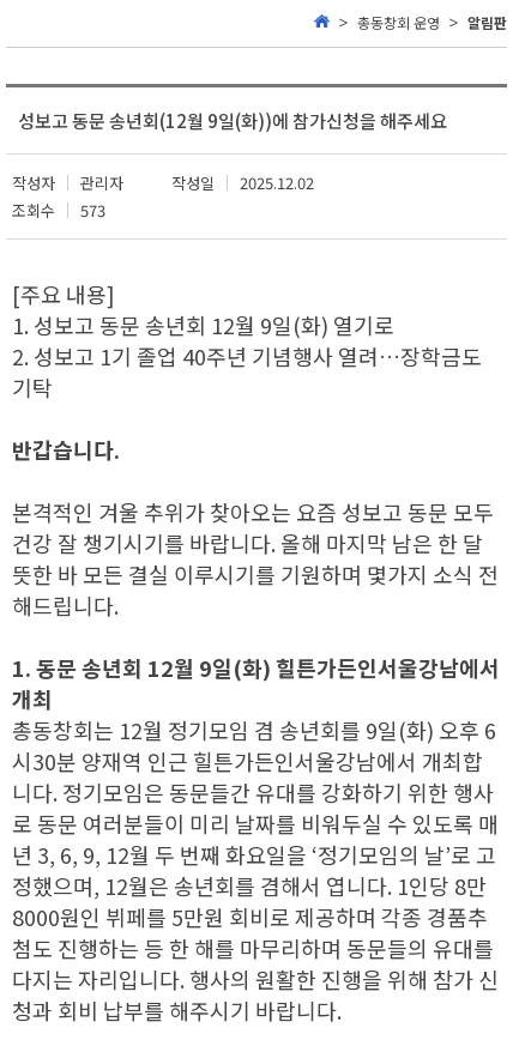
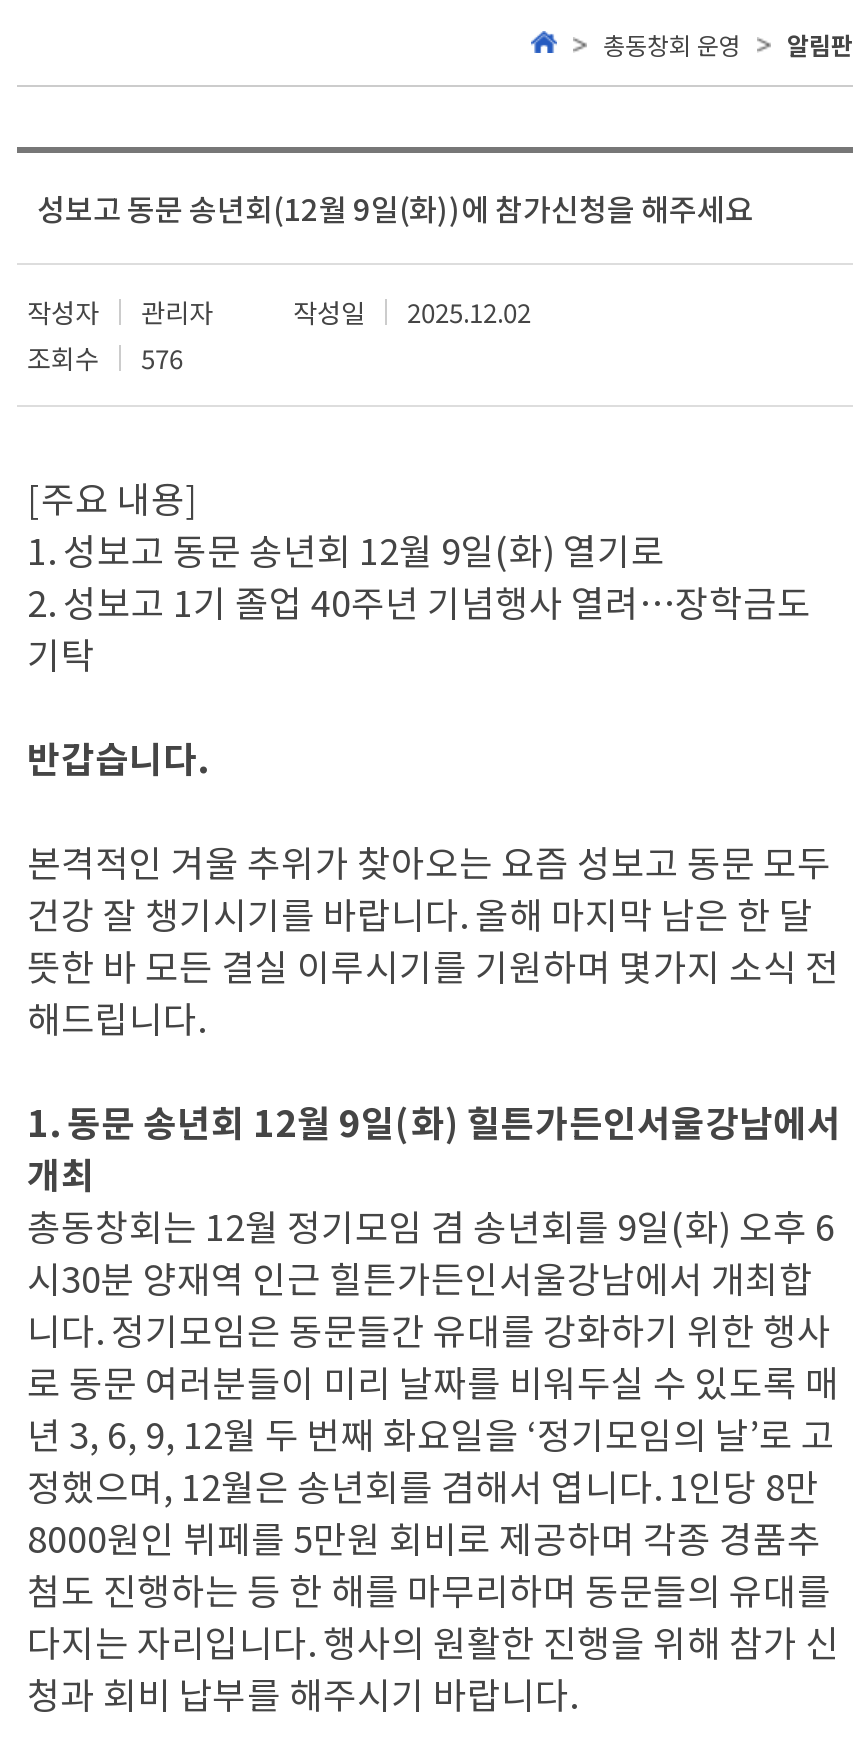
[12,199,105,222] 조회수 573 -> [27,339,183,377] 조회수 576

